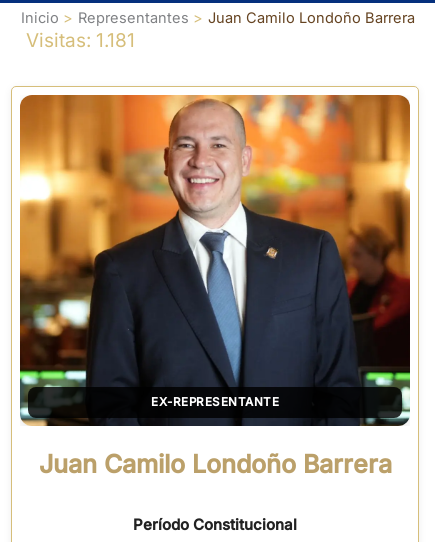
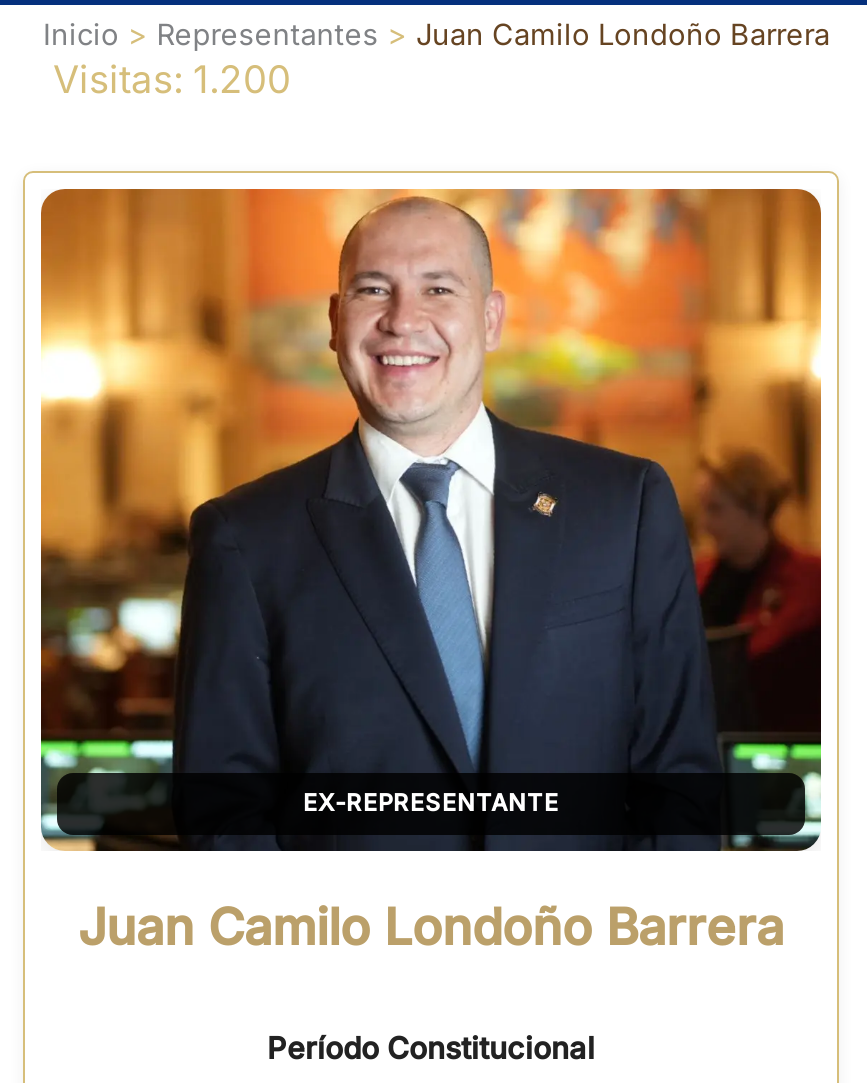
[26,29,135,52] Visitas: 1.181 -> [53,56,291,102] Visitas: 1.200

